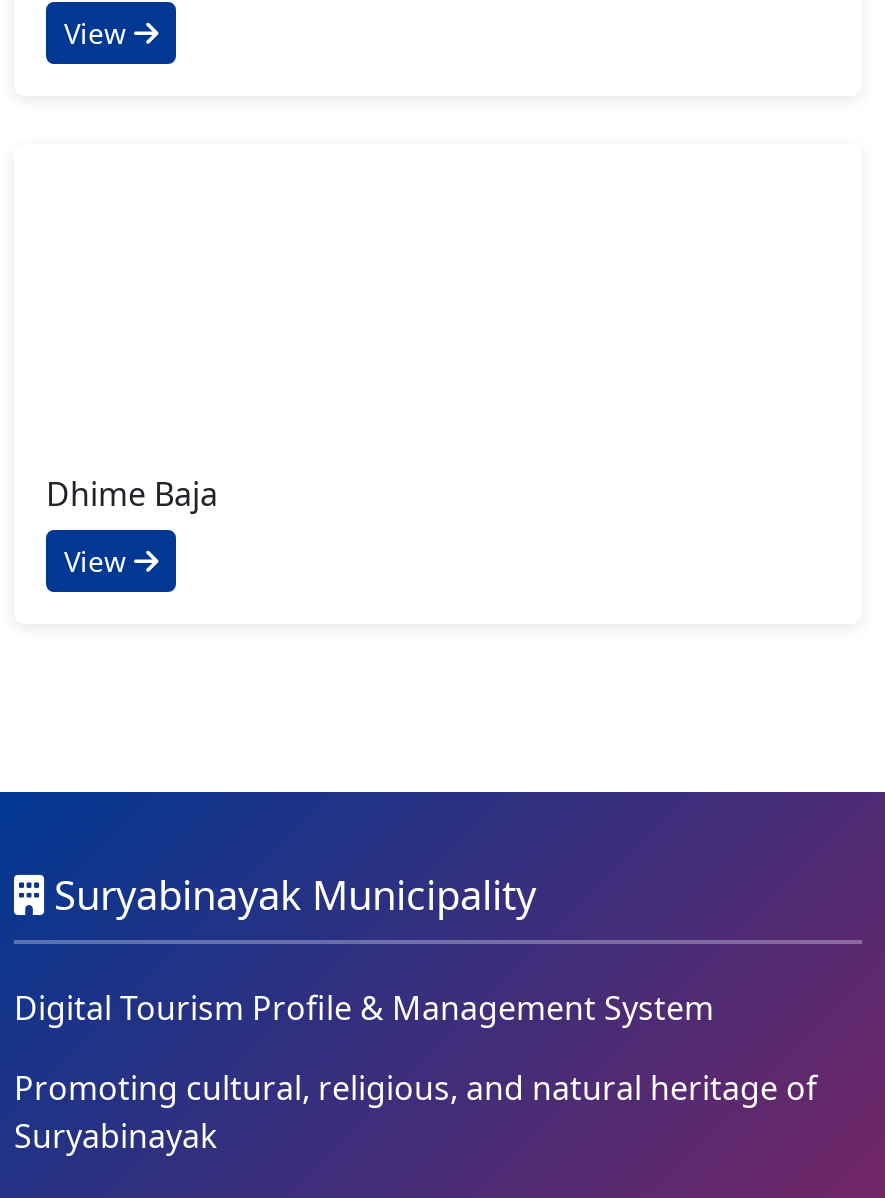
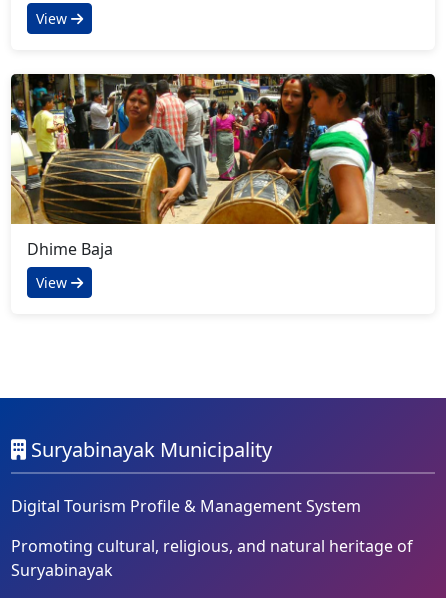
none -> [10,73,436,225] [image]

